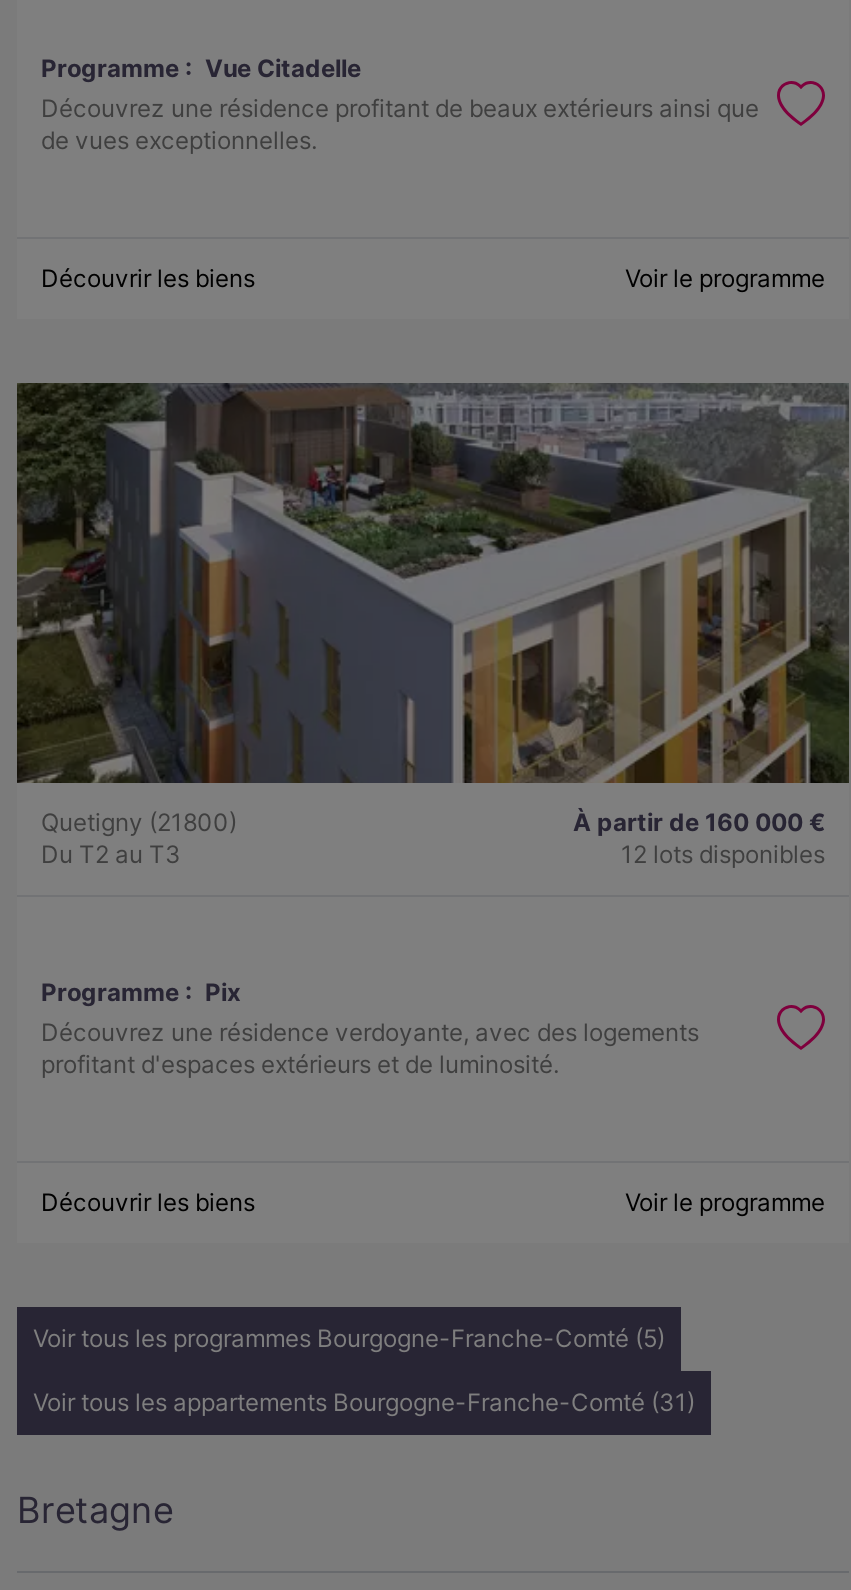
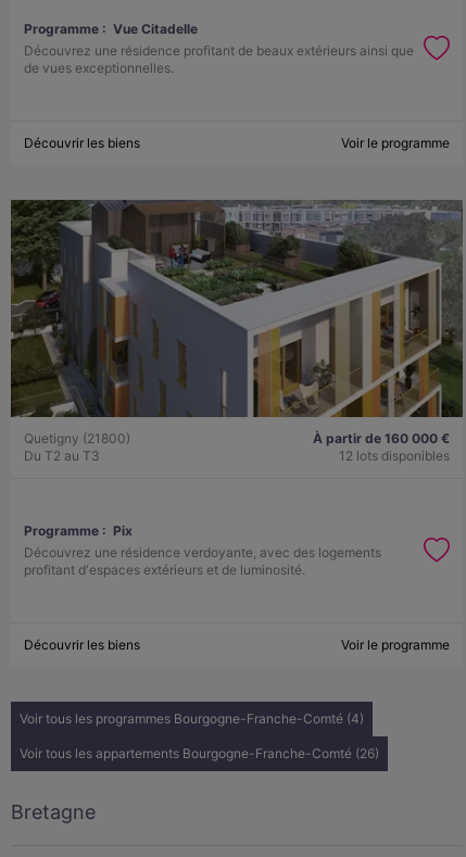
[33,1324,665,1354] Voir tous les programmes Bourgogne-Franche-Comté (5) -> [20,711,364,727] Voir tous les programmes Bourgogne-Franche-Comté (4)
[33,1388,695,1418] Voir tous les appartements Bourgogne-Franche-Comté (31) -> [20,746,379,762] Voir tous les appartements Bourgogne-Franche-Comté (26)

